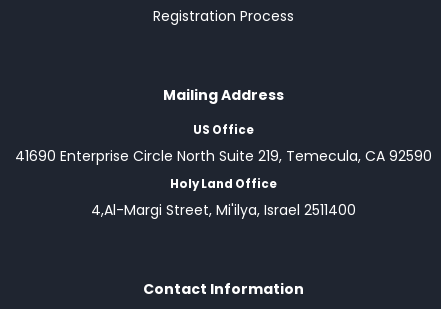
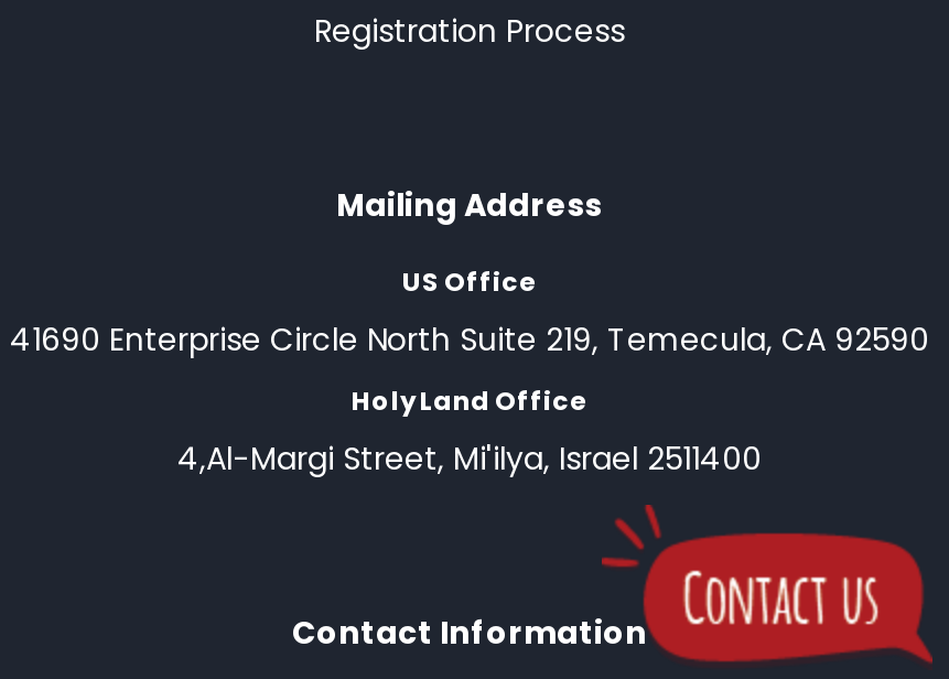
none -> [600,503,935,666] [image]

